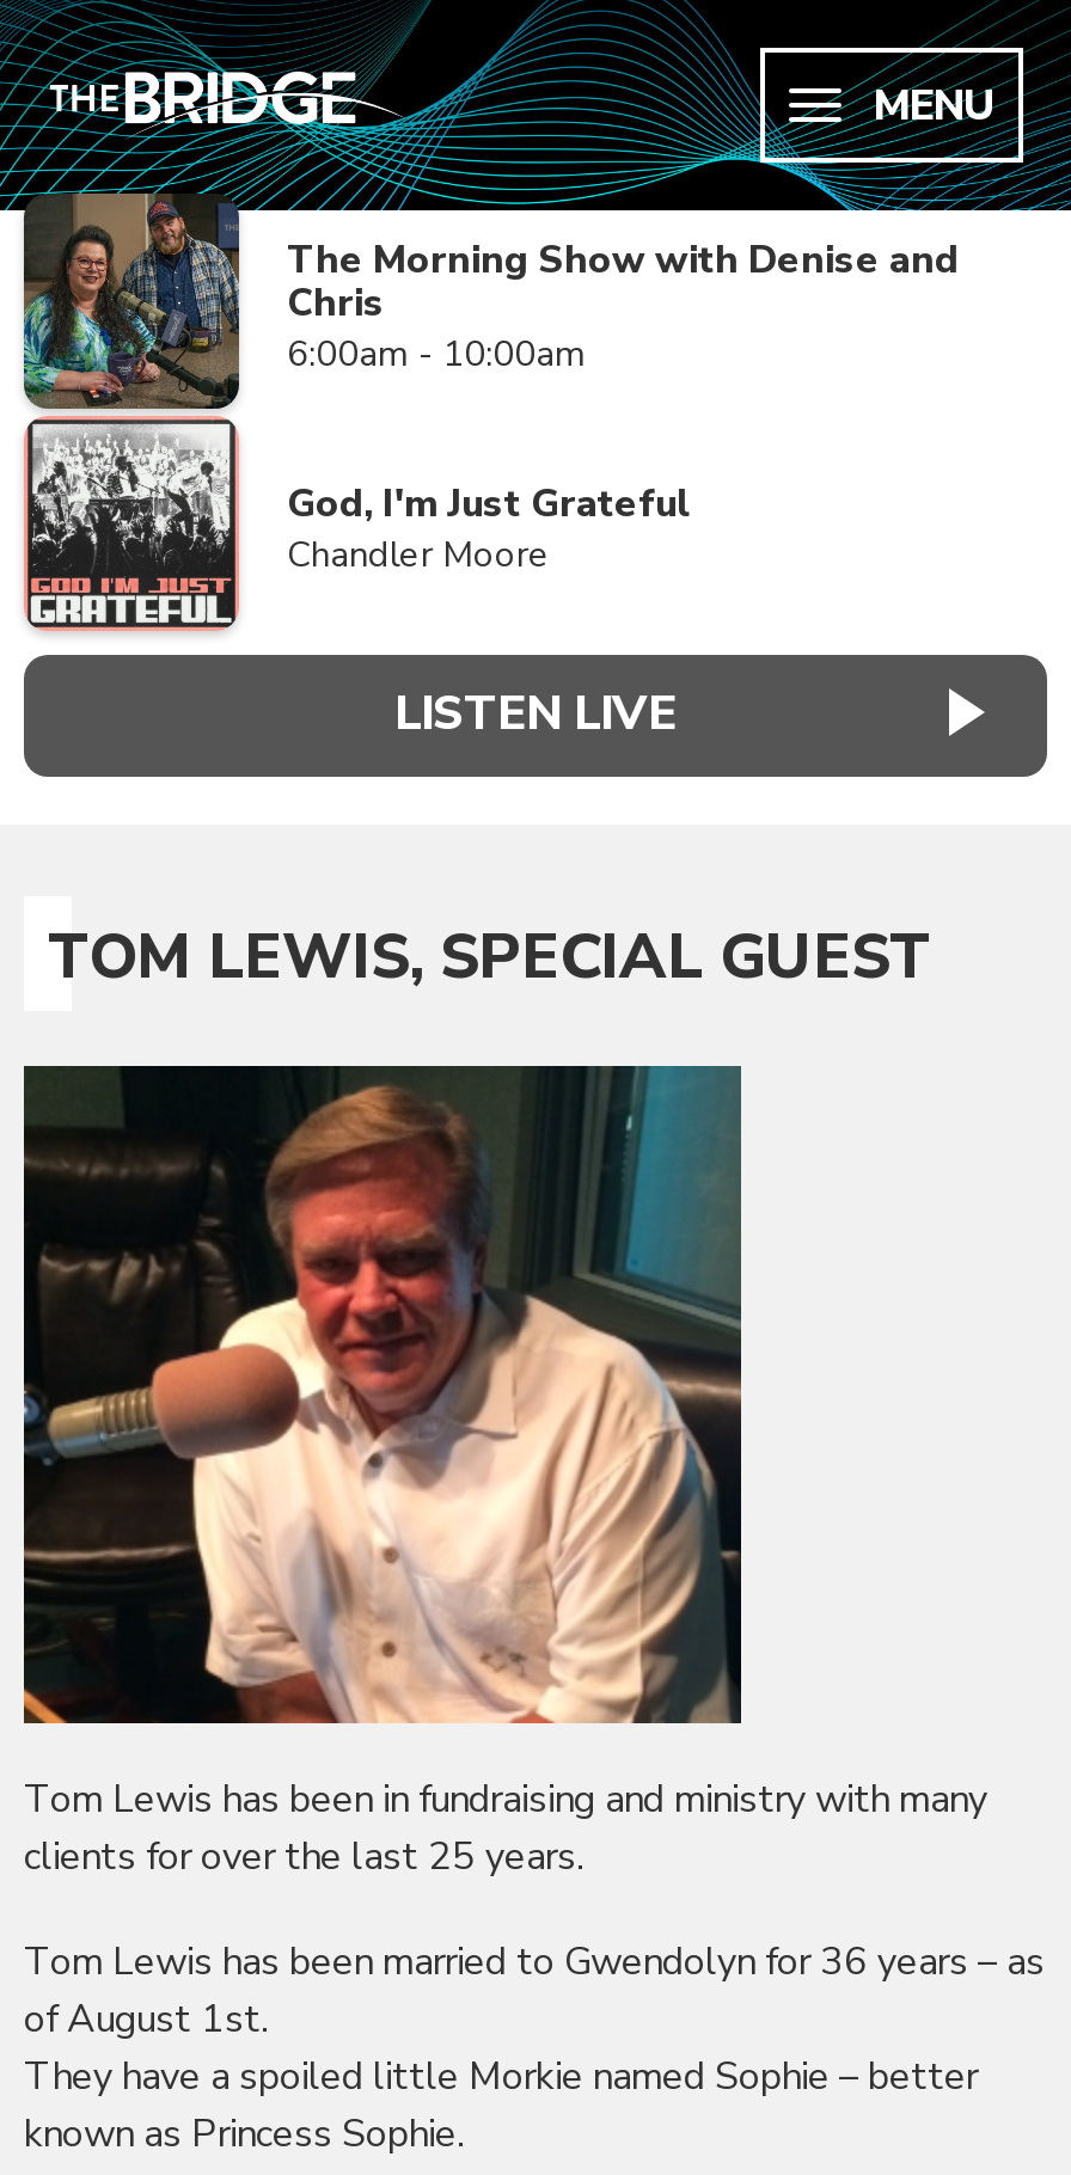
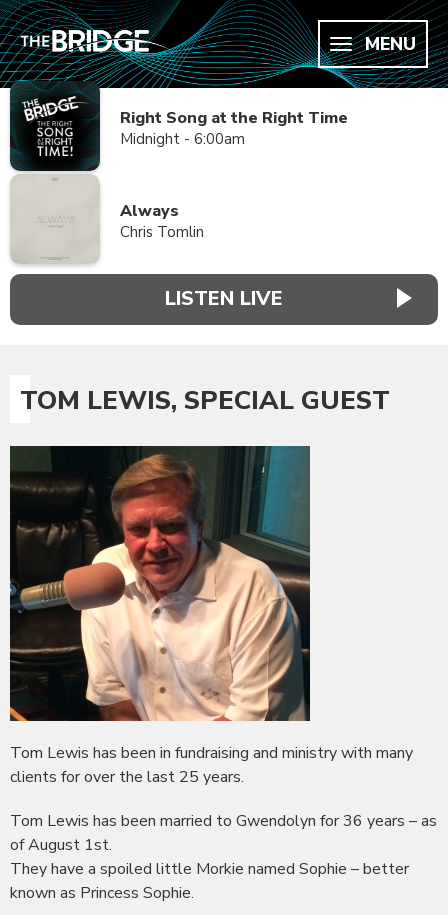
[22,191,959,631] [image] | The Morning Show with Denise and | Chris | 6:00am - 10:00am -> [9,81,348,263] [image] | Right Song at the Right Time | Midnight - 6:00am
[287,478,691,578] God, I'm Just Grateful | Chandler Moore -> [120,200,204,242] Always | Chris Tomlin

